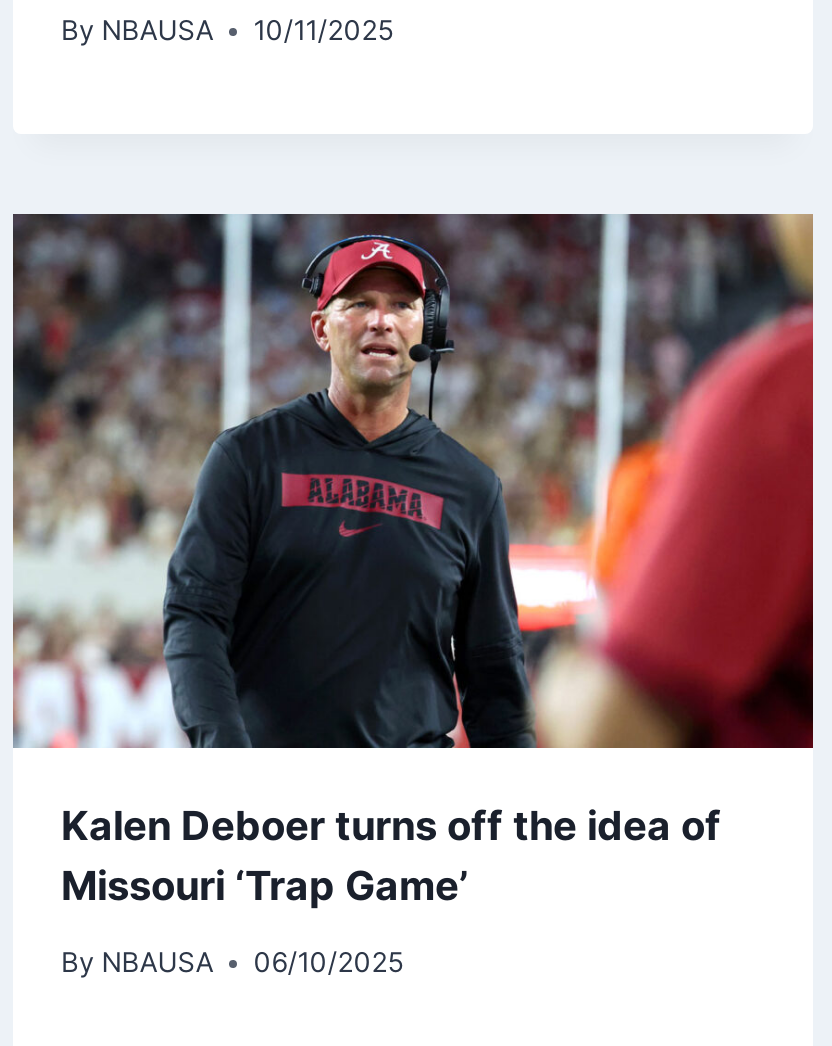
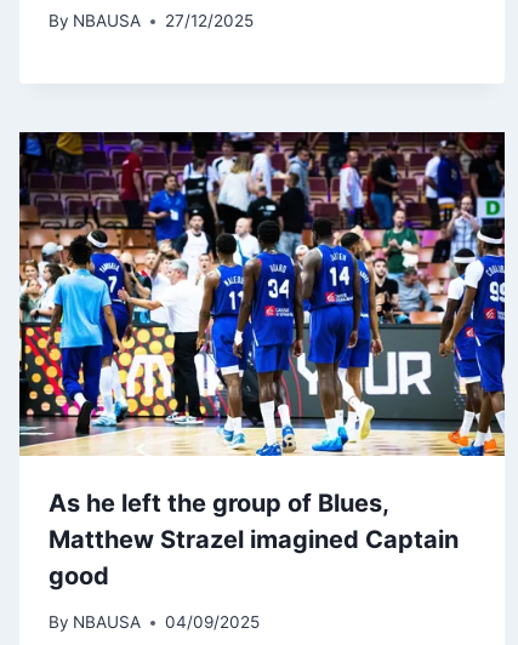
[61,14,393,46] By NBAUSA 10/11/2025 -> [49,11,254,30] By NBAUSA 27/12/2025
[13,212,815,909] [image] | Kalen Deboer turns off the idea of | Missouri ‘Trap Game’ -> [18,131,506,590] [image] | As he left the group of Blues, | Matthew Strazel imagined Captain | good
[61,947,403,979] By NBAUSA 06/10/2025 -> [49,613,260,632] By NBAUSA 04/09/2025

